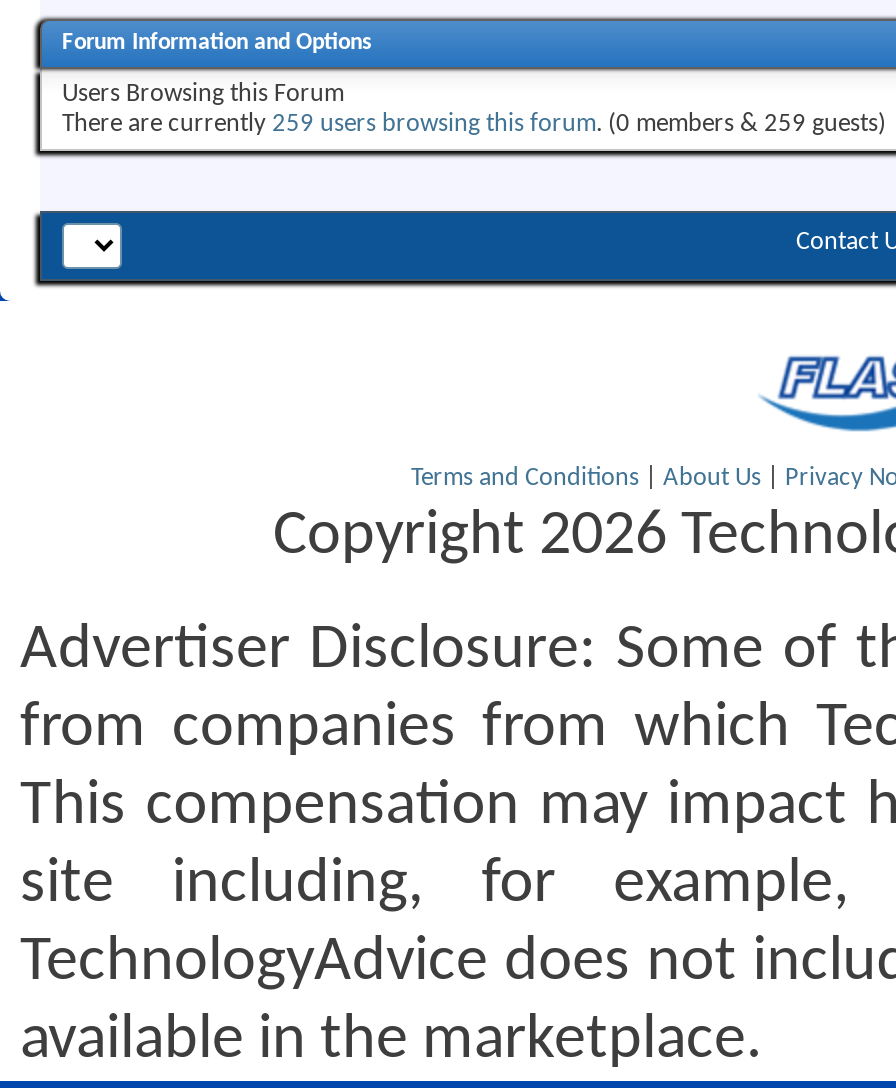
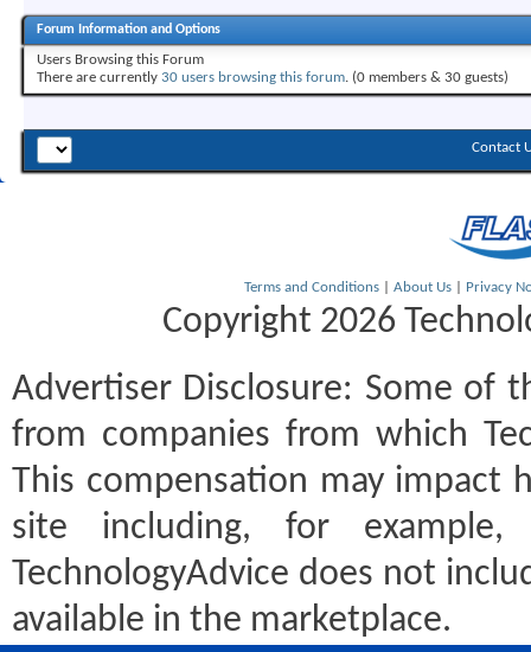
[62,111,886,137] There are currently 259 users browsing this forum. (0 members & 259 guests) -> [37,70,508,85] There are currently 30 users browsing this forum. (0 members & 30 guests)

